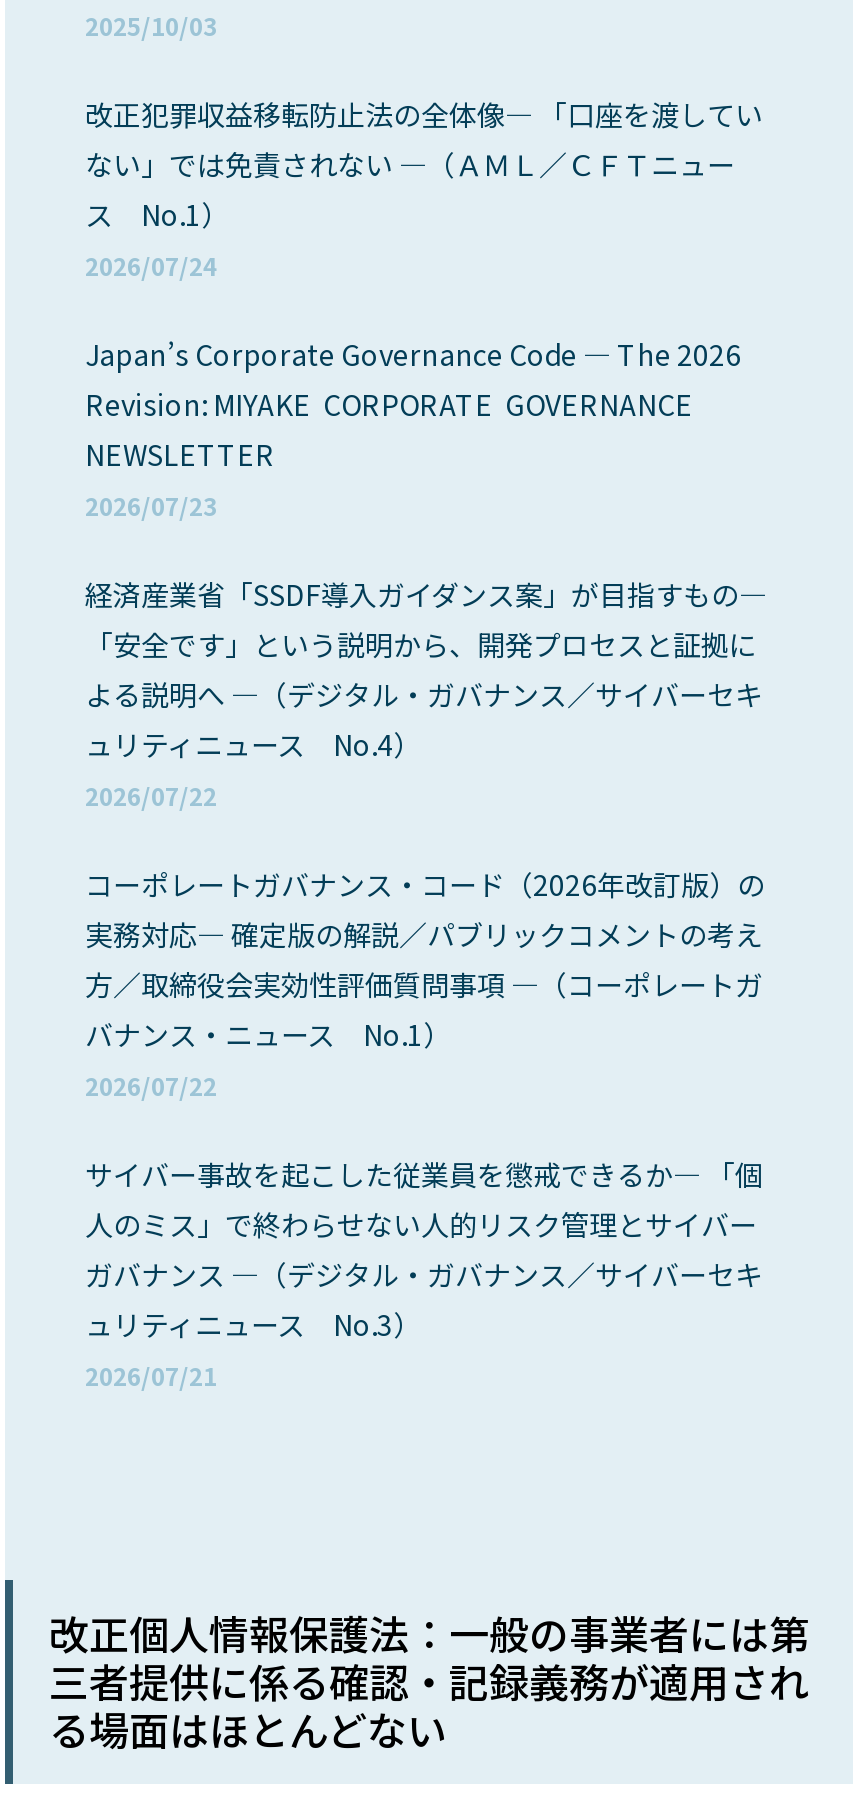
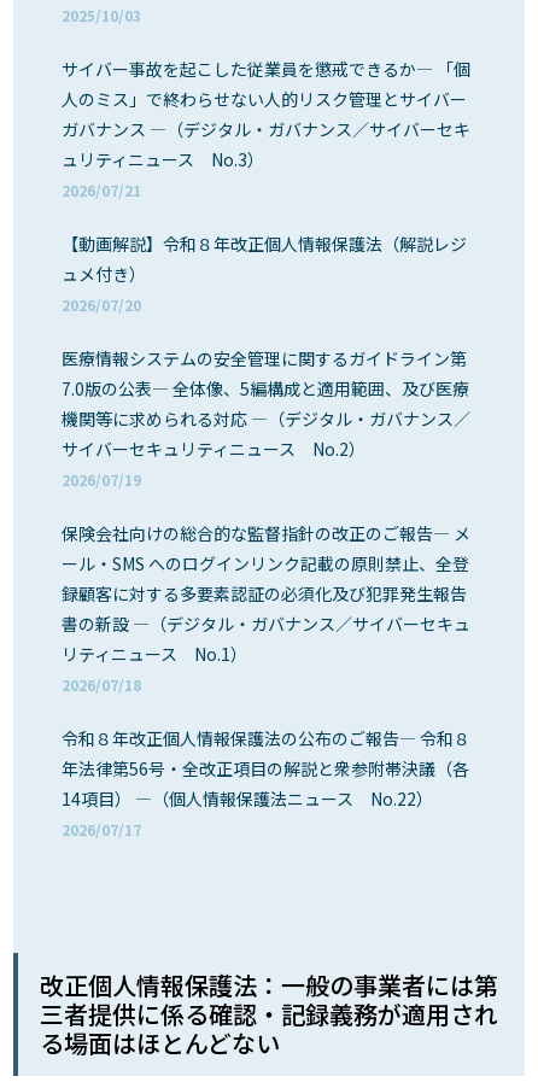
[85,94,767,1102] 改正犯罪収益移転防止法の全体像― 「口座を渡してい | ない」では免責されない ―（ＡＭＬ／ＣＦＴニュー | ス No.1） | 2026/07/24 | Japan’s Corporate Governance Code — The 2026 | Revision: MIYAKE CORPORATE GOVERNANCE | NEWSLETTER | 2026/07/23 | 経済産業省「SSDF導入ガイダンス案」が目指すもの― | 「安全です」という説明から、開発プロセスと証拠に | よる説明へ ―（デジタル・ガバナンス／サイバーセキ | ュリティニュース No.4） | 2026/07/22 | コーポレートガバナンス・コード（2026年改訂版）の | 実務対応― 確定版の解説／パブリックコメントの考え | 方／取締役会実効性評価質問事項 ―（コーポレートガ | バナンス・ニュース No.1） | 2026/07/22 -> none
moved [85,1154,763,1392] -> [62,57,470,200]: サイバー事故を起こした従業員を懲戒できるか― 「個 | 人のミス」で終わらせない人的リスク管理とサイバー | ガバナンス ―（デジタル・ガバナンス／サイバーセキ | ュリティニュース No.3） | 2026/07/21
none -> [62,232,470,840] 【動画解説】令和８年改正個人情報保護法（解説レジ | ュメ付き） | 2026/07/20 | 医療情報システムの安全管理に関するガイドライン第 | 7.0版の公表― 全体像、5編構成と適用範囲、及び医療 | 機関等に求められる対応 ―（デジタル・ガバナンス／ | サイバーセキュリティニュース No.2） | 2026/07/19 | 保険会社向けの総合的な監督指針の改正のご報告― メ | ール・SMS へのログインリンク記載の原則禁止、全登 | 録顧客に対する多要素認証の必須化及び犯罪発生報告 | 書の新設 ―（デジタル・ガバナンス／サイバーセキュ | リティニュース No.1） | 2026/07/18 | 令和８年改正個人情報保護法の公布のご報告― 令和８ | 年法律第56号・全改正項目の解説と衆参附帯決議（各 | 14項目） ―（個人情報保護法ニュース No.22） | 2026/07/17

